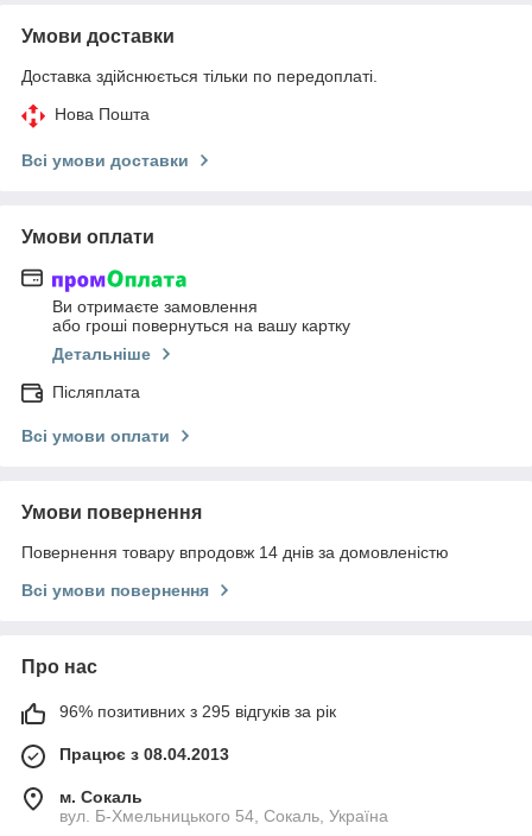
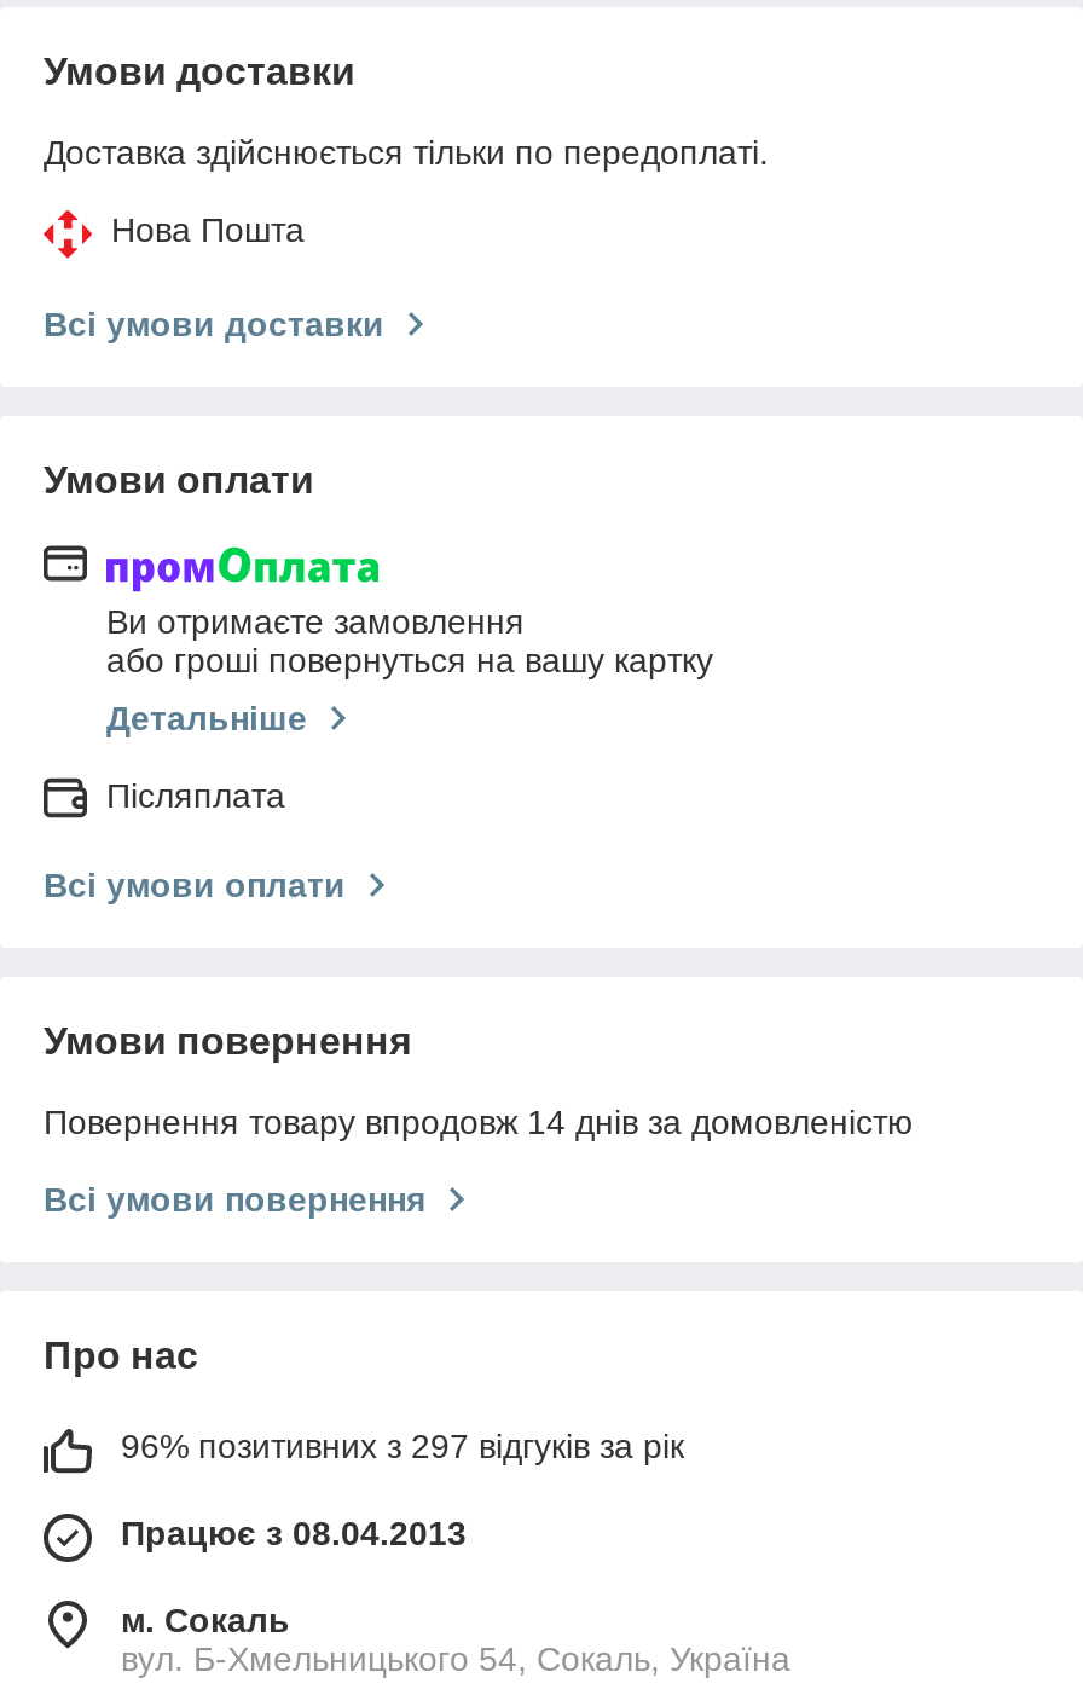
[59,702,336,721] 96% позитивних з 295 відгуків за рік -> [121,1426,684,1465] 96% позитивних з 297 відгуків за рік

